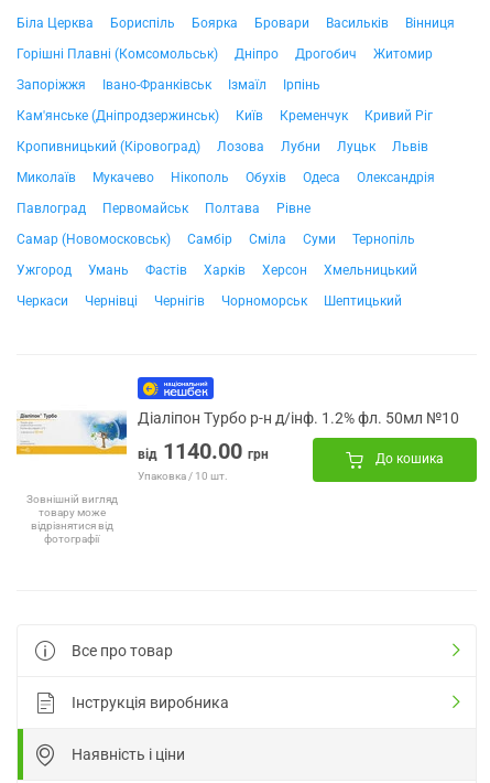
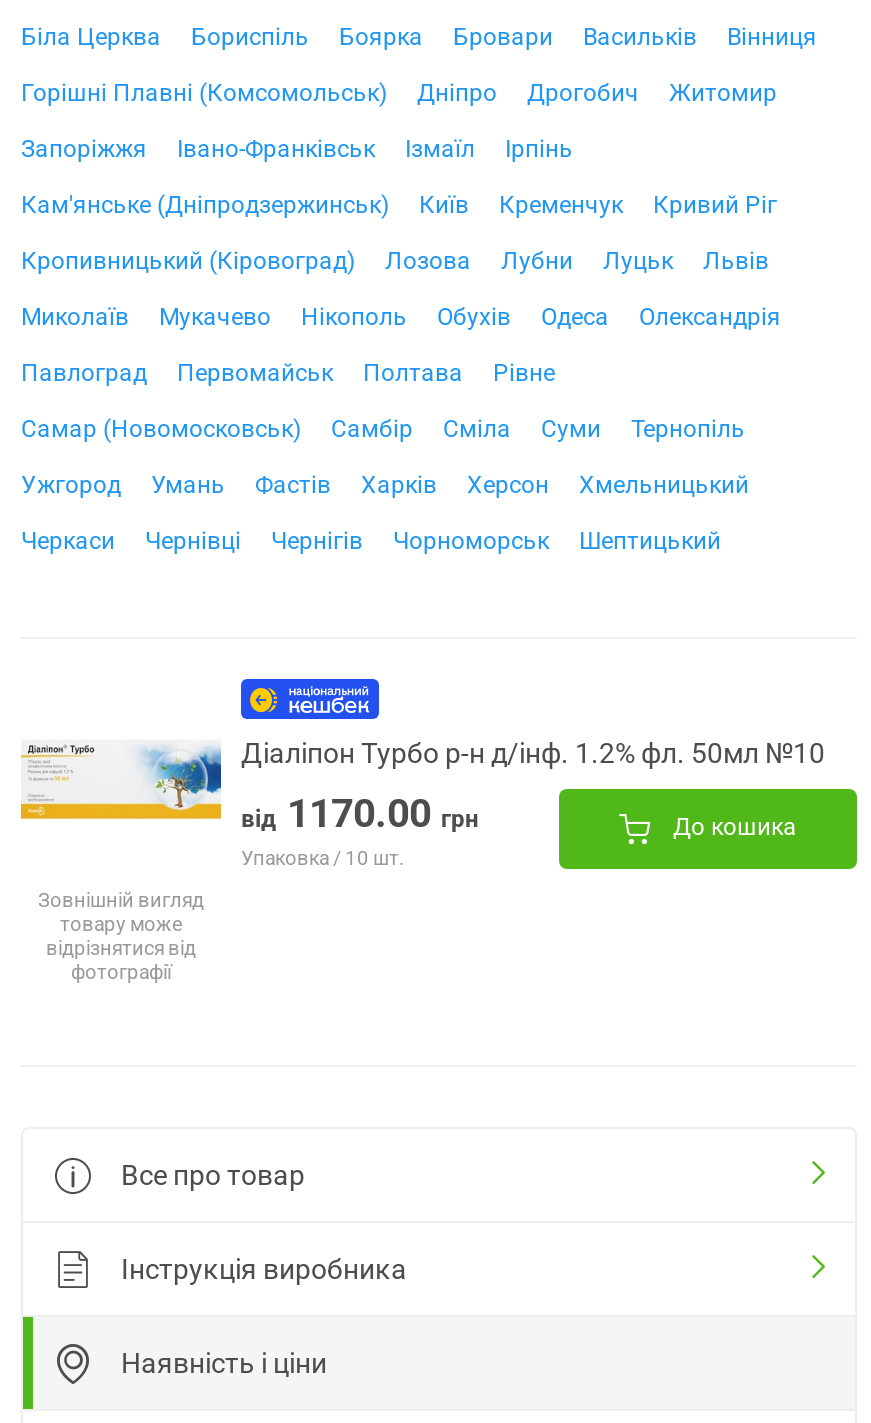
[138,437,269,464] від 1140.00 грн -> [241,788,479,836] від 1170.00 грн

